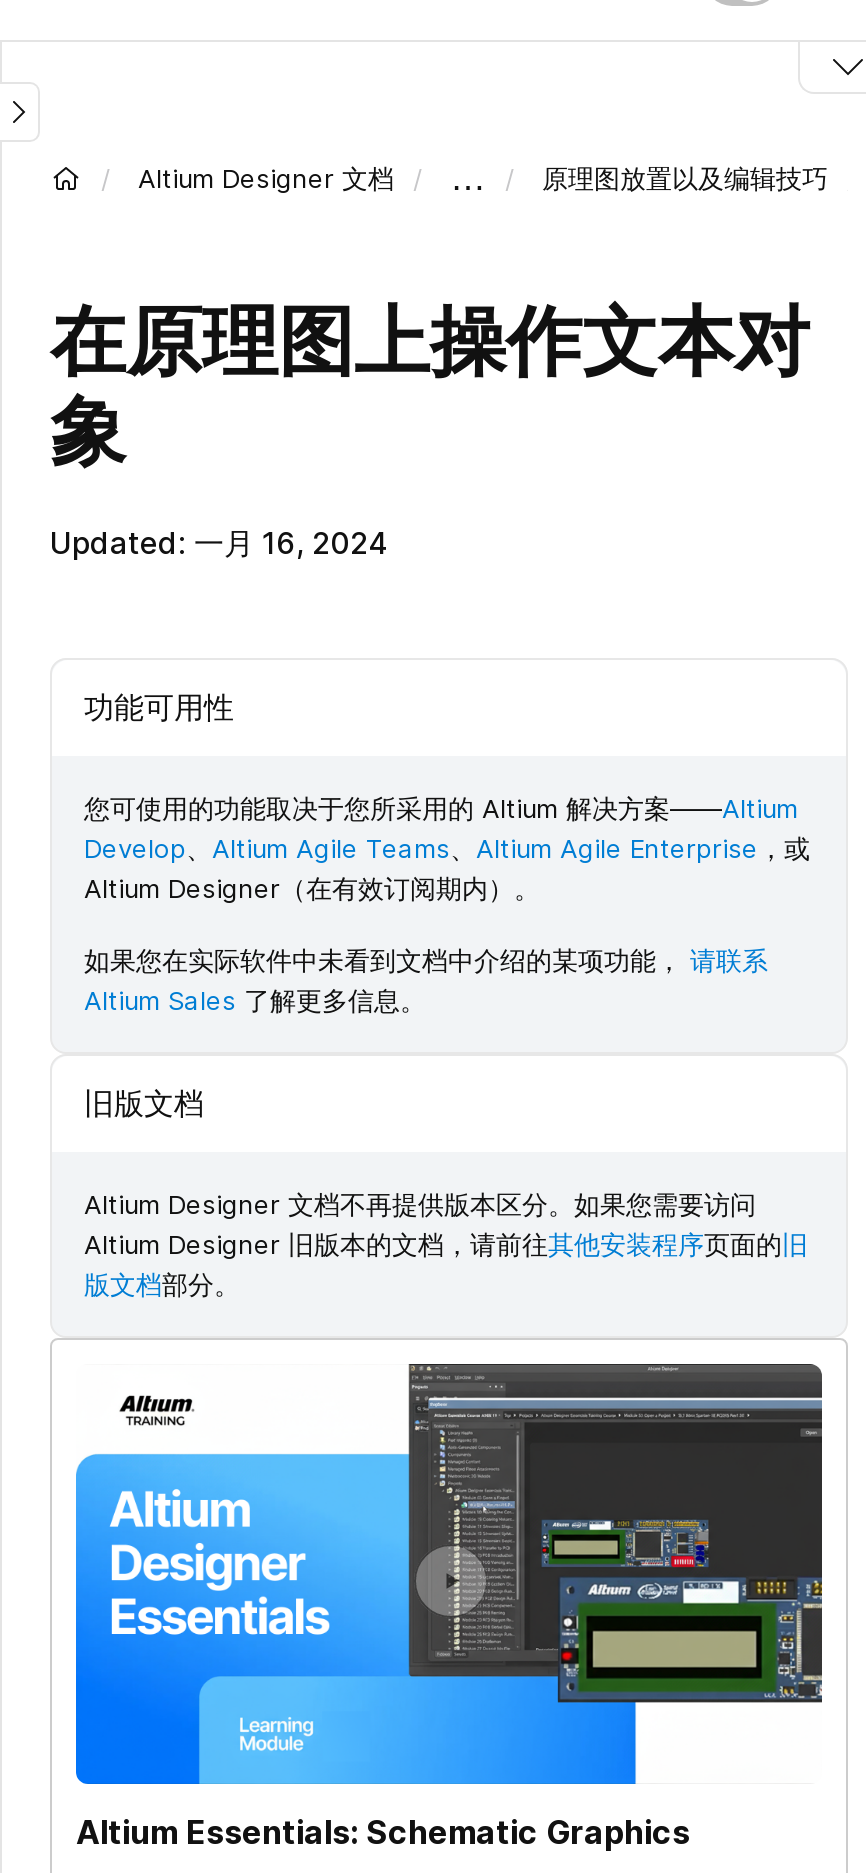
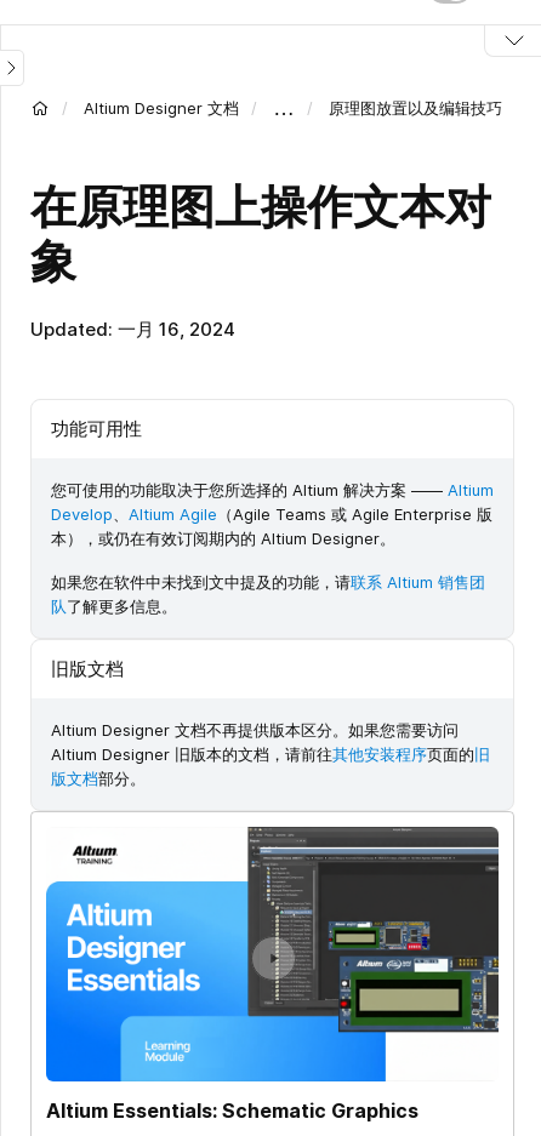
[84,793,810,905] 您可使用的功能取决于您所采用的 Altium 解决方案——Altium | Develop、Altium Agile Teams、Altium Agile Enterprise，或 | Altium Designer（在有效订阅期内）。 -> [51,481,494,549] 您可使用的功能取决于您所选择的 Altium 解决方案 ——Altium | Develop、Altium Agile（Agile Teams 或 Agile Enterprise 版 | 本），或仍在有效订阅期内的 Altium Designer。
[84,945,768,1017] 如果您在实际软件中未看到文档中介绍的某项功能，请联系 | Altium Sales了解更多信息。 -> [51,573,485,616] 如果您在软件中未找到文中提及的功能，请联系 Altium 销售团 | 队了解更多信息。

